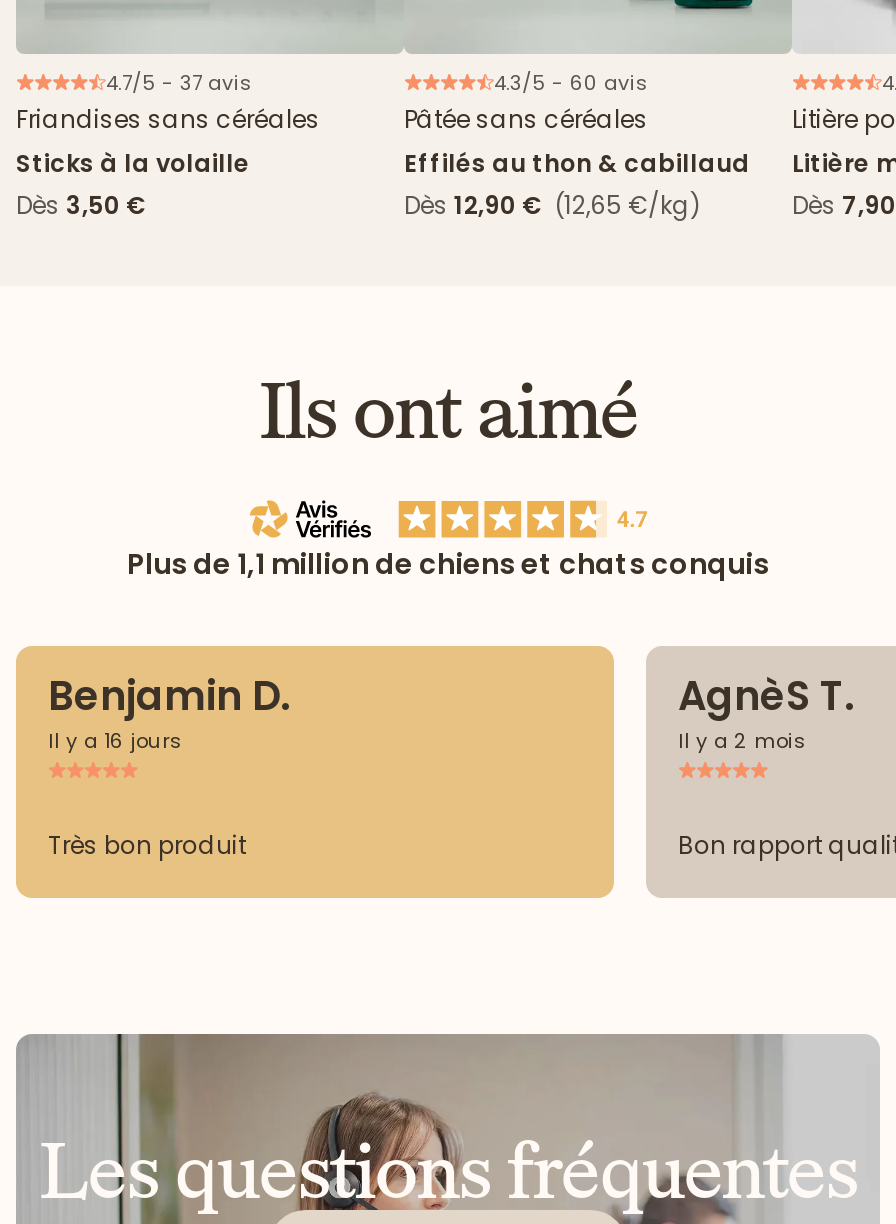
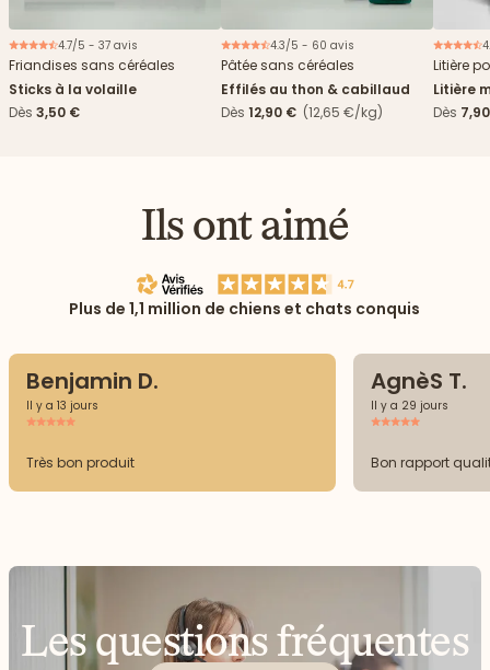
[48,726,182,756] Il y a 16 jours -> [26,398,98,414] Il y a 13 jours
[678,726,806,756] Il y a 2 mois -> [371,398,448,414] Il y a 29 jours

